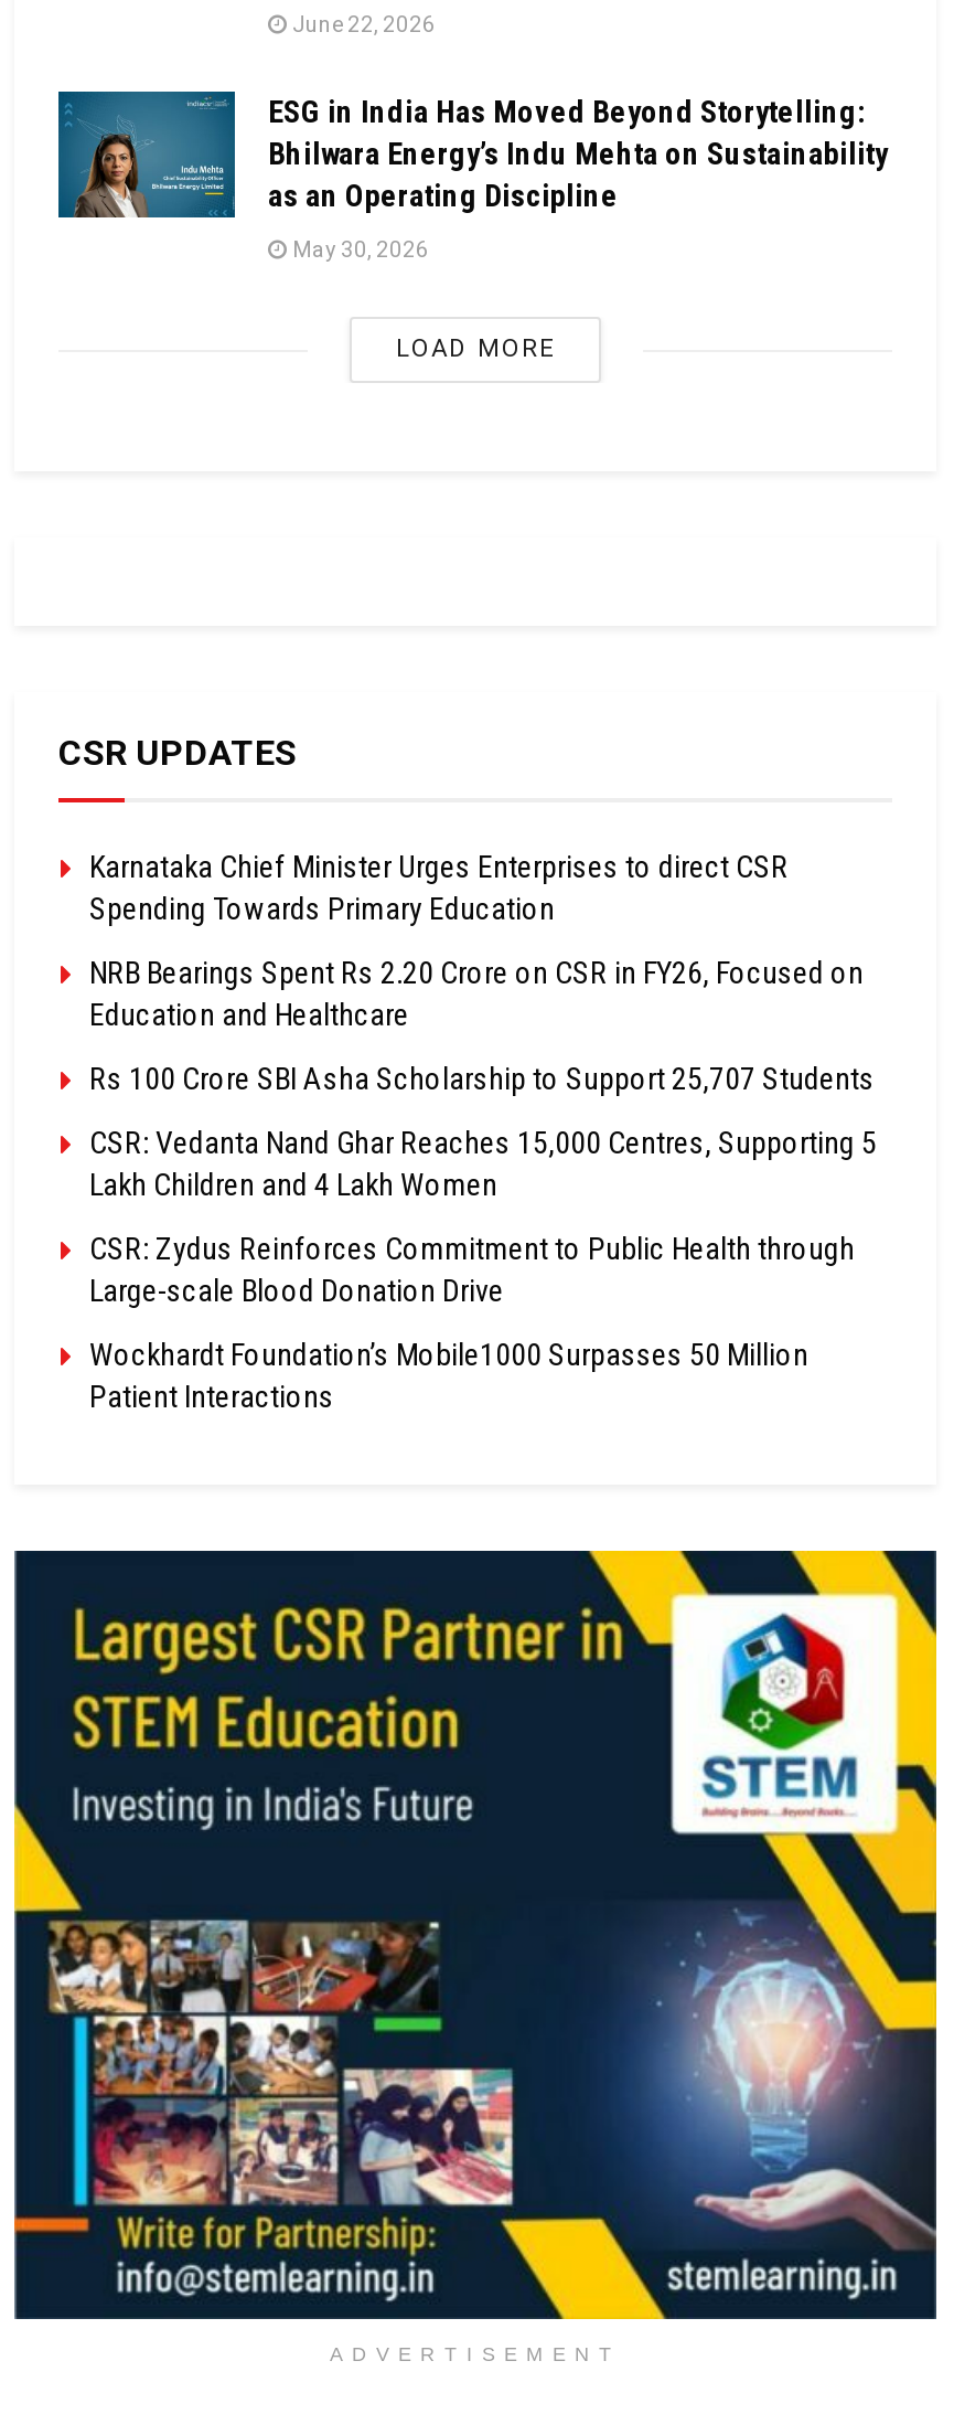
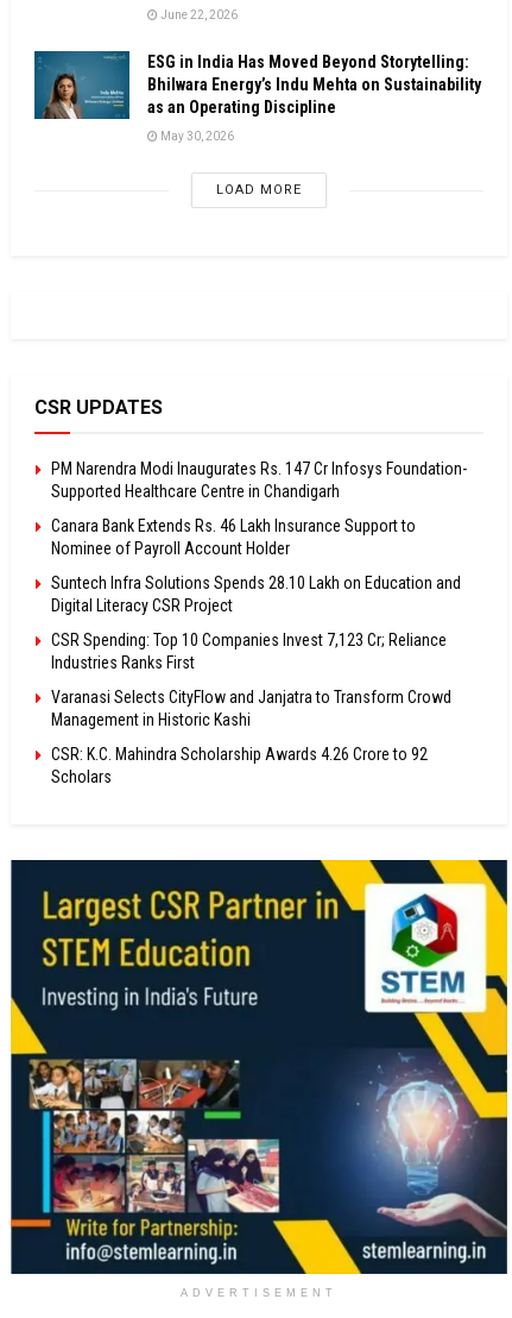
[89,849,789,926] Karnataka Chief Minister Urges Enterprises to direct CSR | Spending Towards Primary Education -> [51,459,467,501] PM Narendra Modi Inaugurates Rs. 147 Cr Infosys Foundation- | Supported Healthcare Centre in Chandigarh
[89,955,864,1032] NRB Bearings Spent Rs 2.20 Crore on CSR in FY26, Focused on | Education and Healthcare -> [51,516,416,558] Canara Bank Extends Rs. 46 Lakh Insurance Support to | Nominee of Payroll Account Holder
[89,1061,875,1096] Rs 100 Crore SBI Asha Scholarship to Support 25,707 Students -> [51,573,461,615] Suntech Infra Solutions Spends ₹28.10 Lakh on Education and | Digital Literacy CSR Project
[89,1125,877,1202] CSR: Vedanta Nand Ghar Reaches 15,000 Centres, Supporting 5 | Lakh Children and 4 Lakh Women -> [51,630,447,672] CSR Spending: Top 10 Companies Invest ₹7,123 Cr; Reliance | Industries Ranks First
[89,1231,855,1308] CSR: Zydus Reinforces Commitment to Public Health through | Large-scale Blood Donation Drive -> [51,688,451,729] Varanasi Selects CityFlow and Janjatra to Transform Crowd | Management in Historic Kashi
[89,1337,808,1414] Wockhardt Foundation’s Mobile1000 Surpasses 50 Million | Patient Interactions -> [51,745,428,786] CSR: K.C. Mahindra Scholarship Awards ₹4.26 Crore to 92 | Scholars

